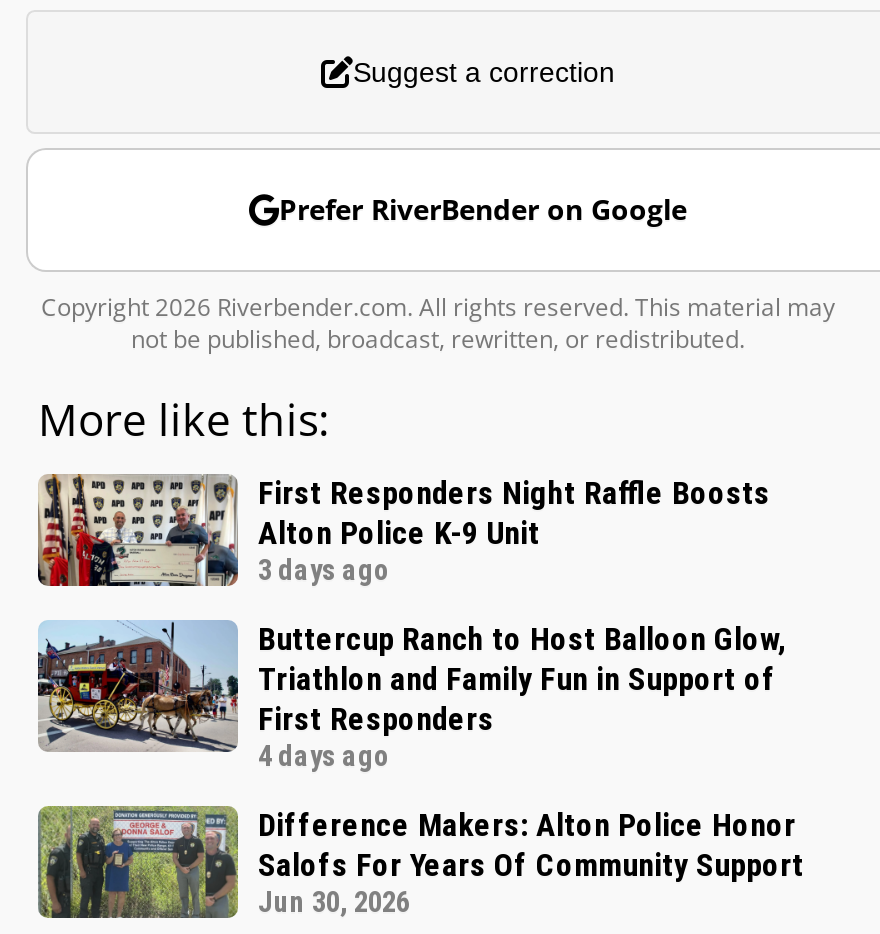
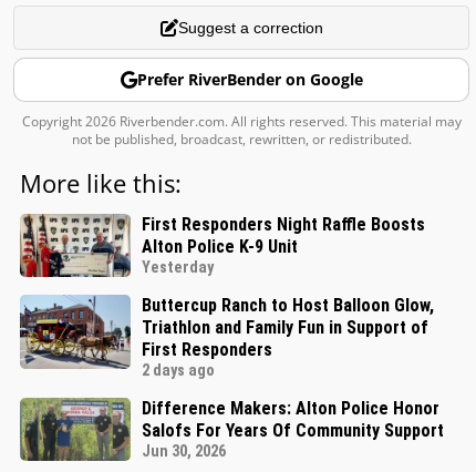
[258,554,390,588] 3 days ago -> [142,258,214,277] Yesterday
[258,740,390,774] 4 days ago -> [142,362,215,380] 2 days ago

